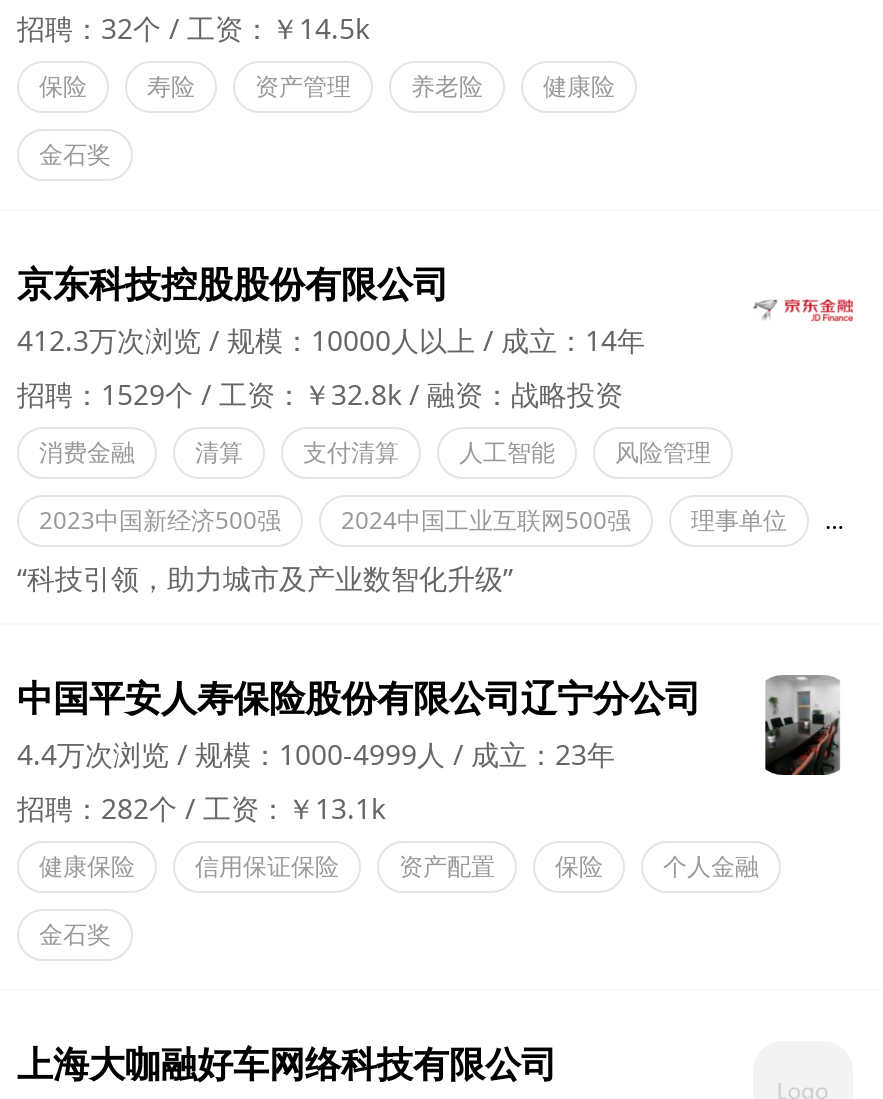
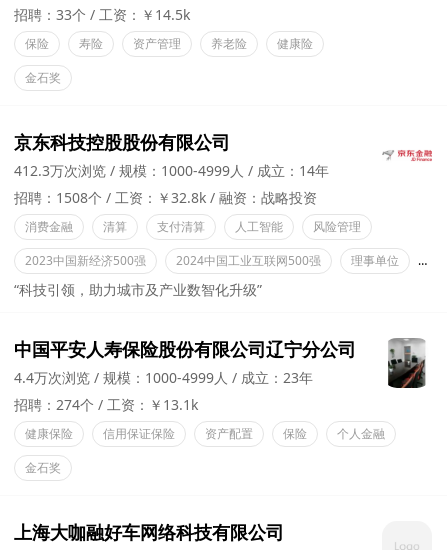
[17,9,369,47] 招聘：32个 工资：￥14.5k -> [14,5,190,24] 招聘：33个 工资：￥14.5k
[17,321,645,359] 412.3万次浏览 规模：10000人以上 成立：14年 -> [14,161,329,180] 412.3万次浏览 规模：1000-4999人 成立：14年
[17,375,623,413] 招聘：1529个 工资：￥32.8k 融资：战略投资 -> [14,188,317,207] 招聘：1508个 工资：￥32.8k 融资：战略投资
[17,789,385,827] 招聘：282个 工资：￥13.1k -> [14,395,198,414] 招聘：274个 工资：￥13.1k

